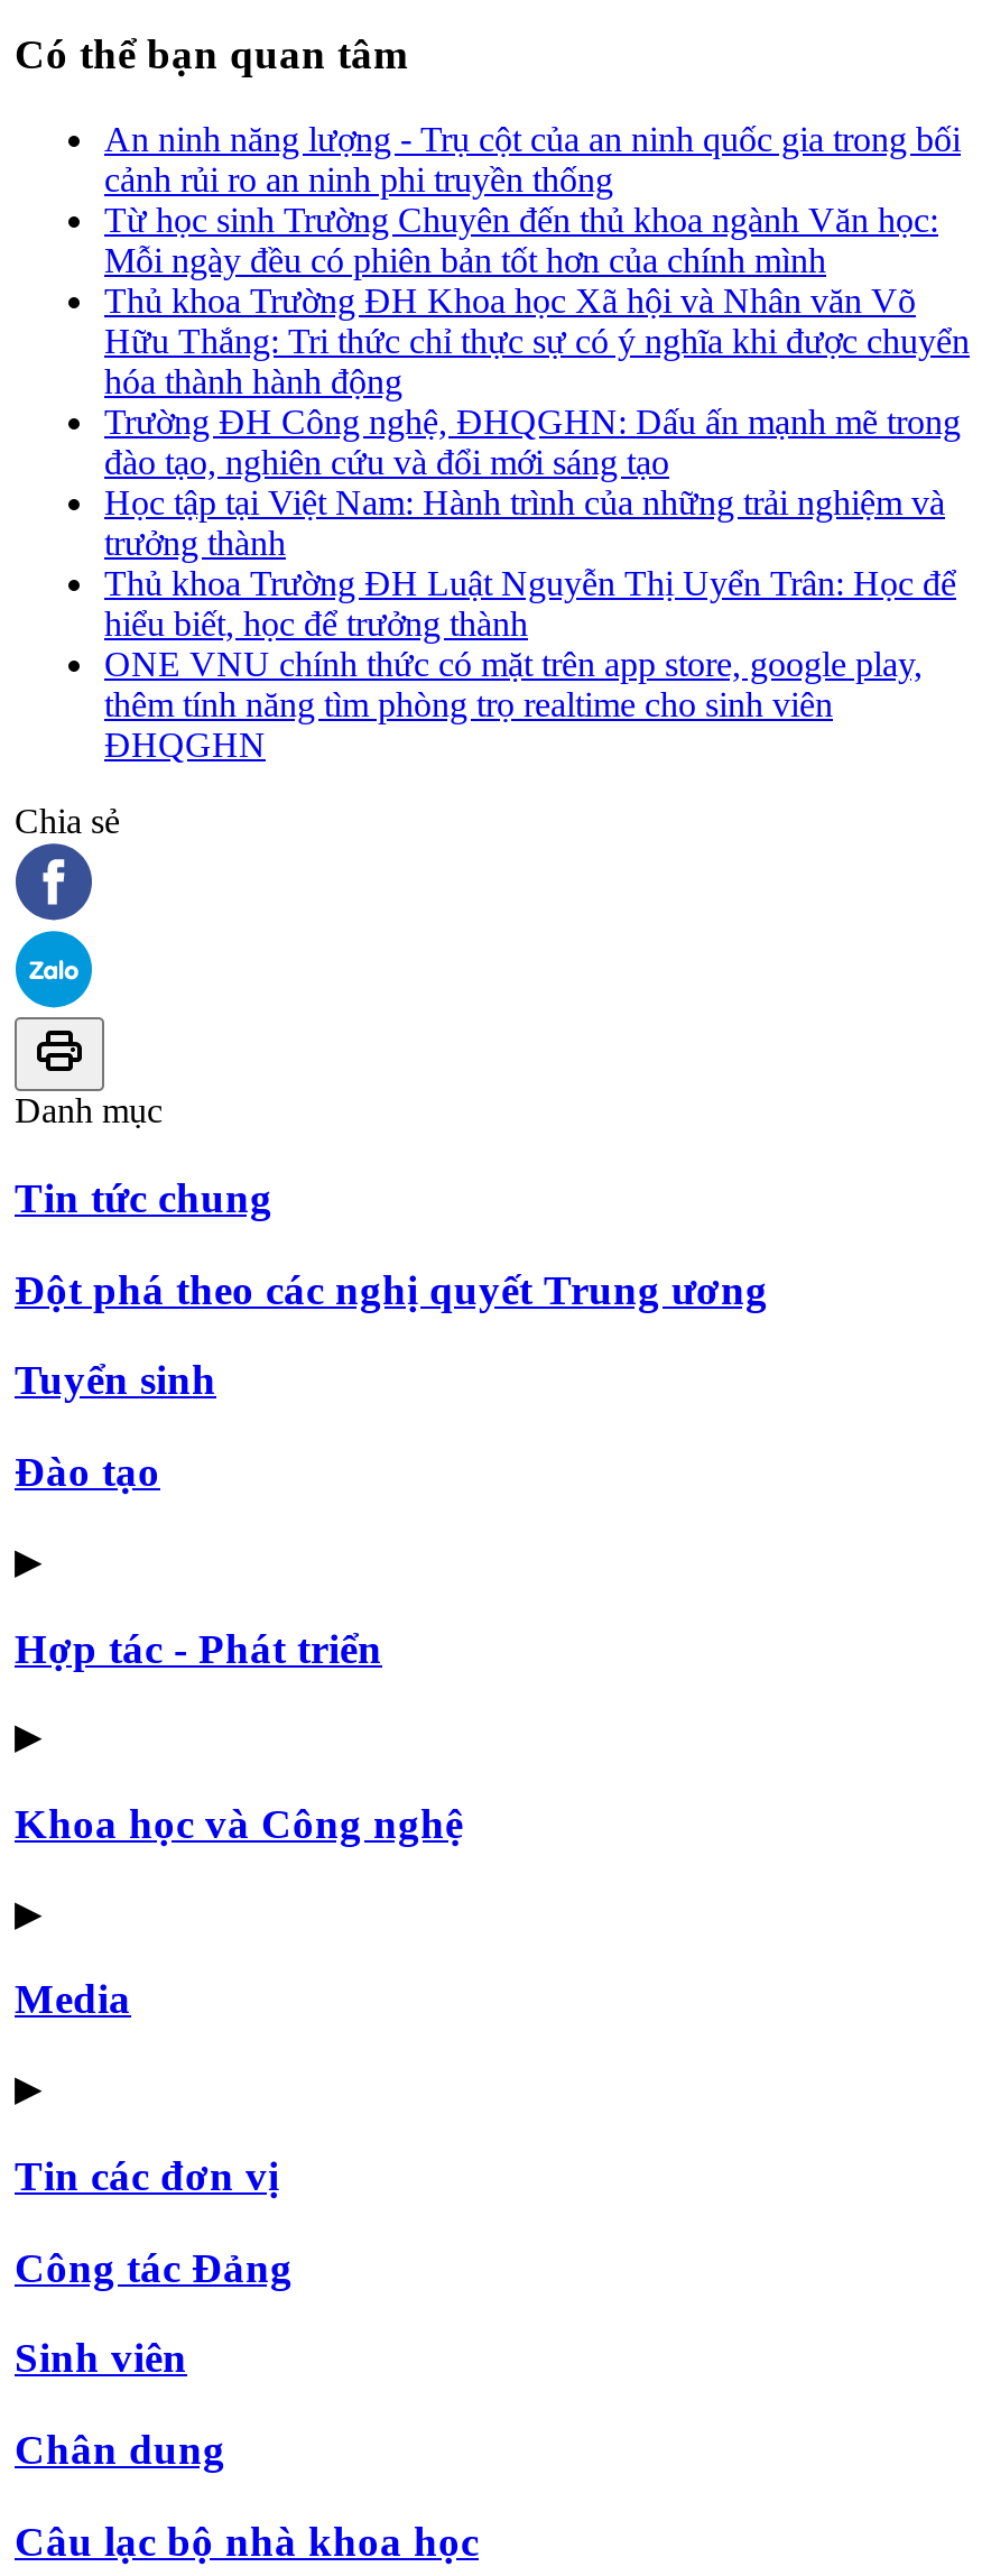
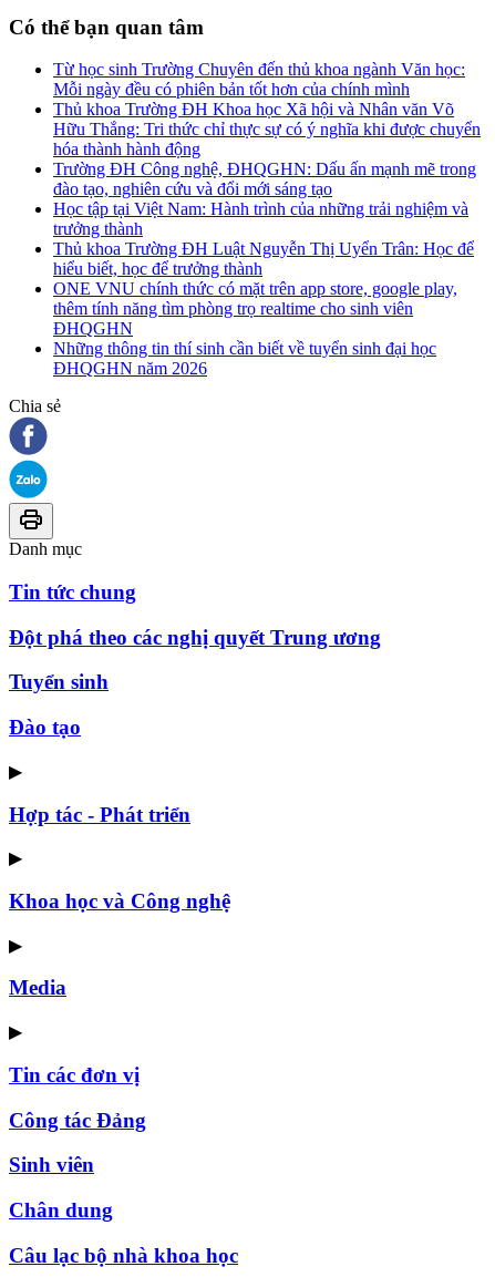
[104,120,961,199] An ninh năng lượng - Trụ cột của an ninh quốc gia trong bối | cảnh rủi ro an ninh phi truyền thống -> none
moved [104,201,970,764] -> [53,60,481,338]: Từ học sinh Trường Chuyên đến thủ khoa ngành Văn học: | Mỗi ngày đều có phiên bản tốt hơn của chính mình | Thủ khoa Trường ĐH Khoa học Xã hội và Nhân văn Võ | ... | thêm tính năng tìm phòng trọ realtime cho sinh viên | ĐHQGHN
none -> [53,339,436,378] Những thông tin thí sinh cần biết về tuyển sinh đại học | ĐHQGHN năm 2026

